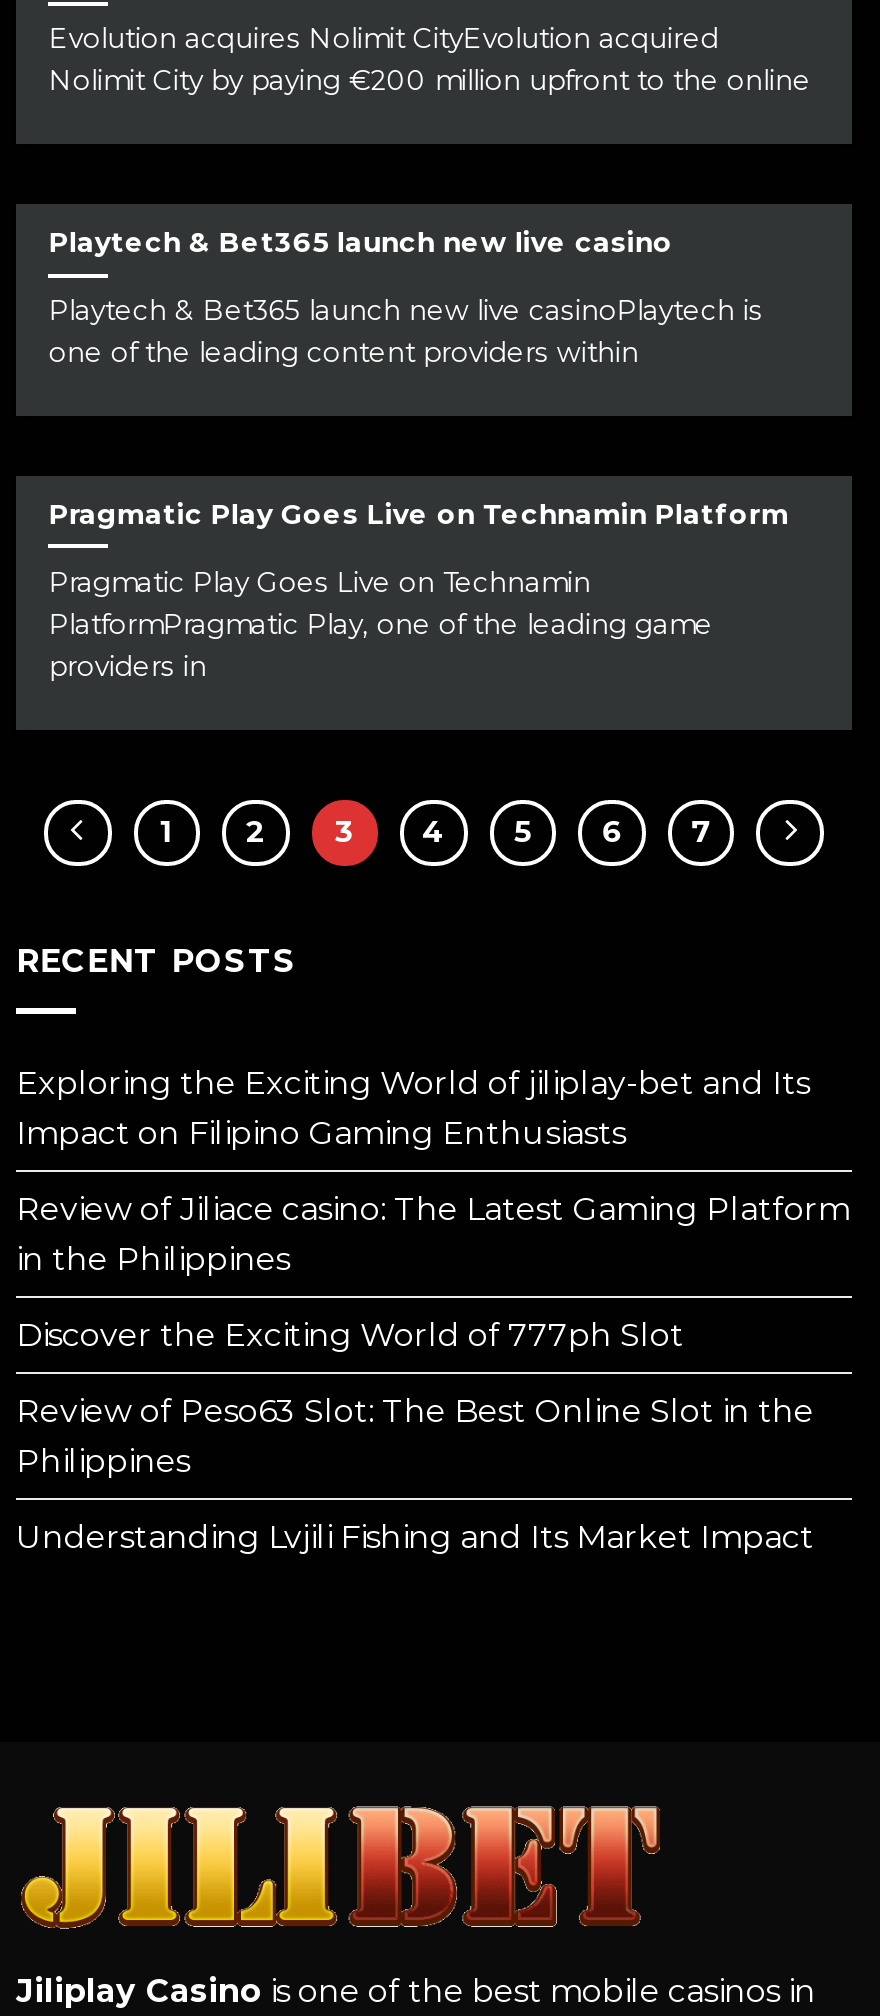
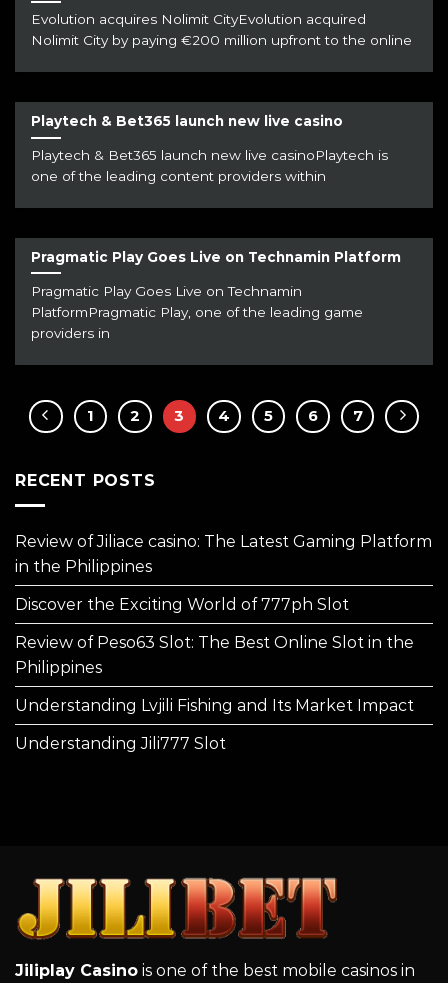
[16,1064,810,1152] Exploring the Exciting World of jiliplay-bet and Its | Impact on Filipino Gaming Enthusiasts -> none
moved [16,1190,850,1556] -> [15,532,432,715]: Review of Jiliace casino: The Latest Gaming Platform | in the Philippines | Discover the Exciting World of 777ph Slot | Review of Peso63 Slot: The Best Online Slot in the | Philippines | Understanding Lvjili Fishing and Its Market Impact
none -> [15,734,226,753] Understanding Jili777 Slot

